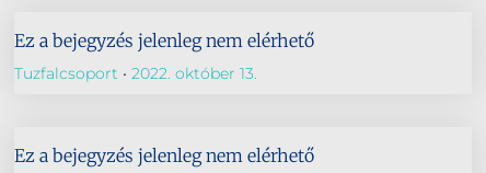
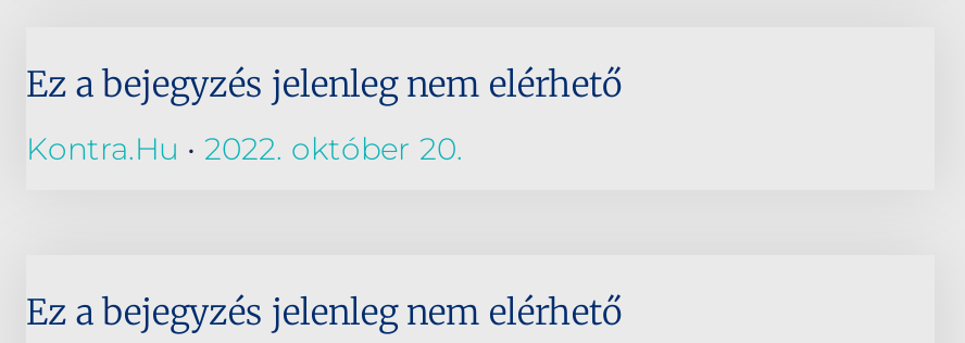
[14,64,257,83] Tuzfalcsoport 2022. október 13. -> [26,129,463,168] Kontra.Hu 2022. október 20.

